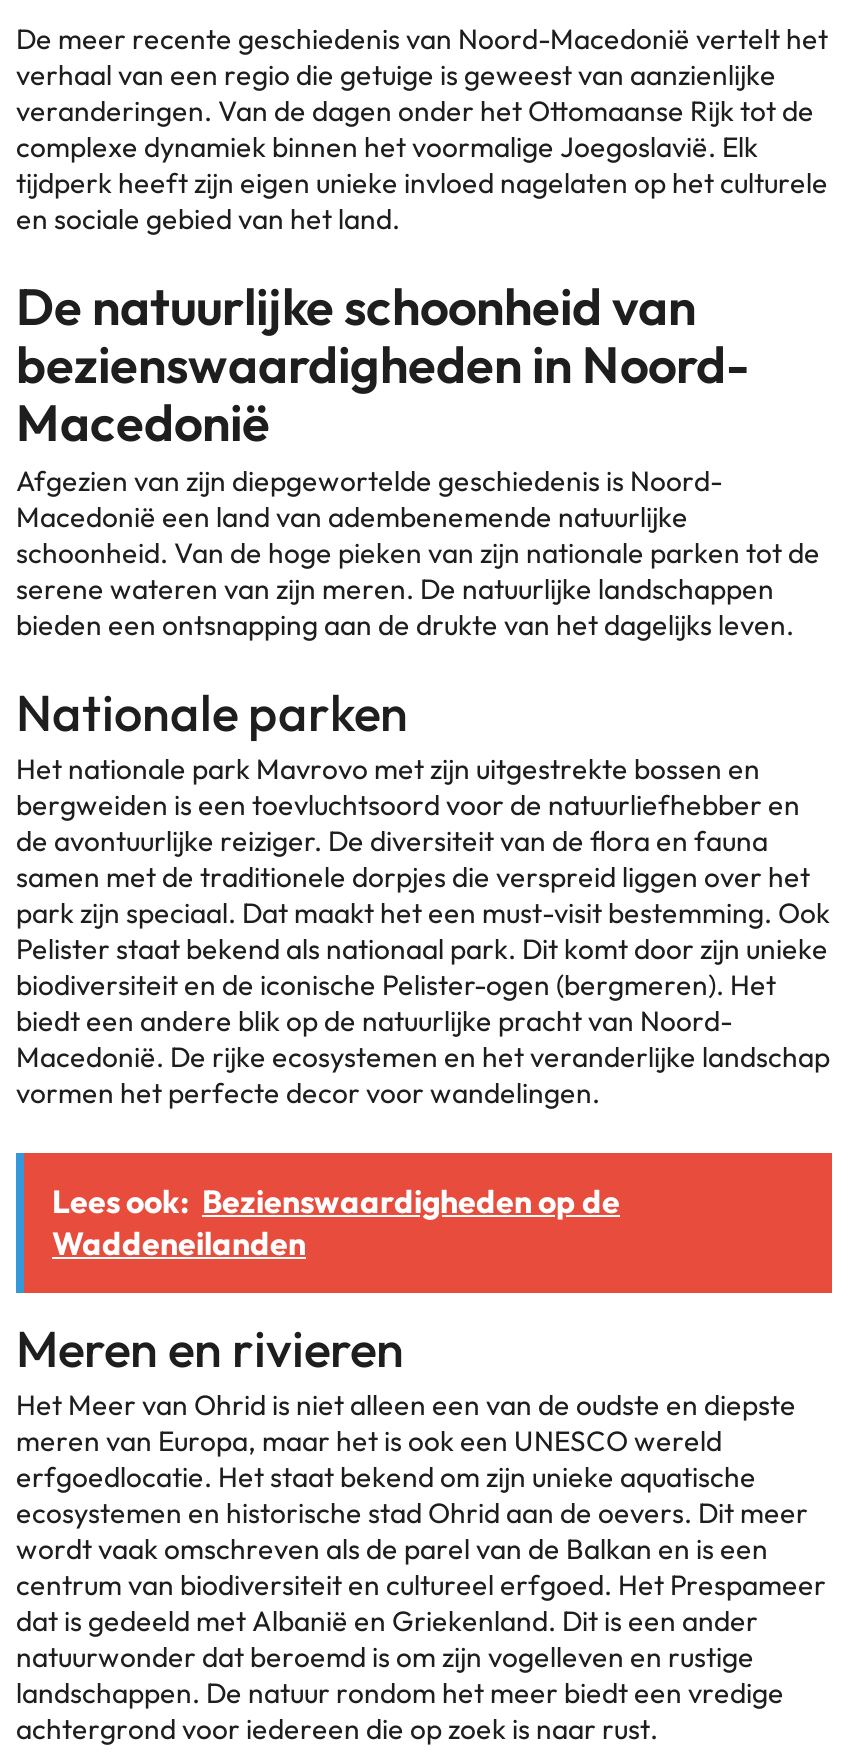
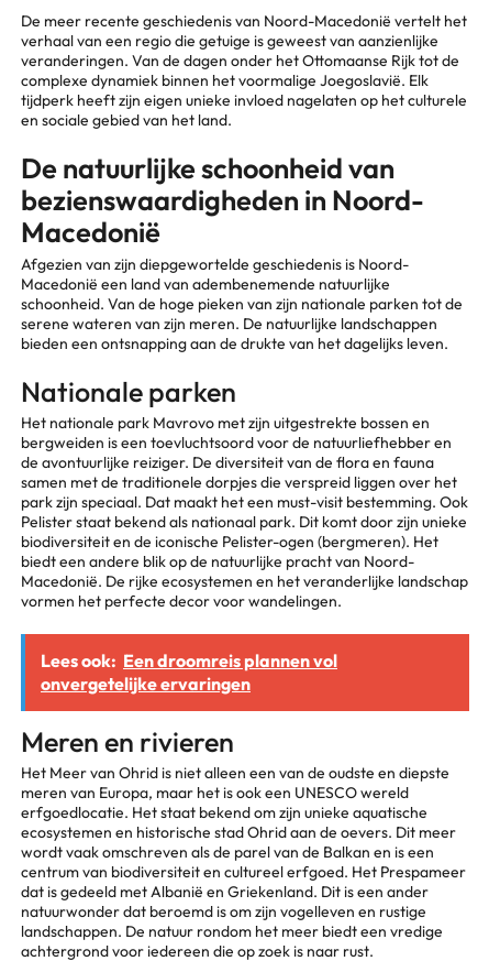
[52,1181,620,1263] Lees ook: Bezienswaardigheden op de | Waddeneilanden -> [41,649,337,694] Lees ook: Een droomreis plannen vol | onvergetelijke ervaringen

